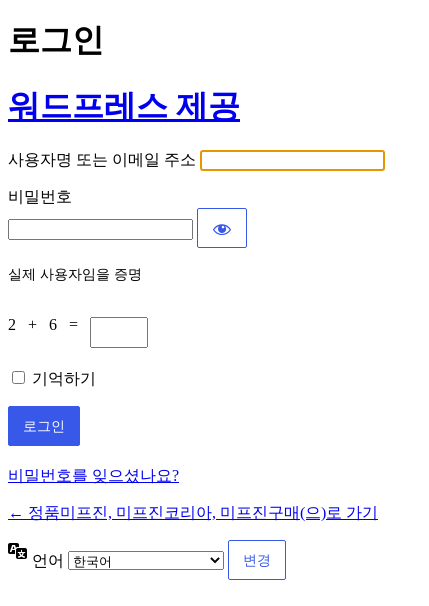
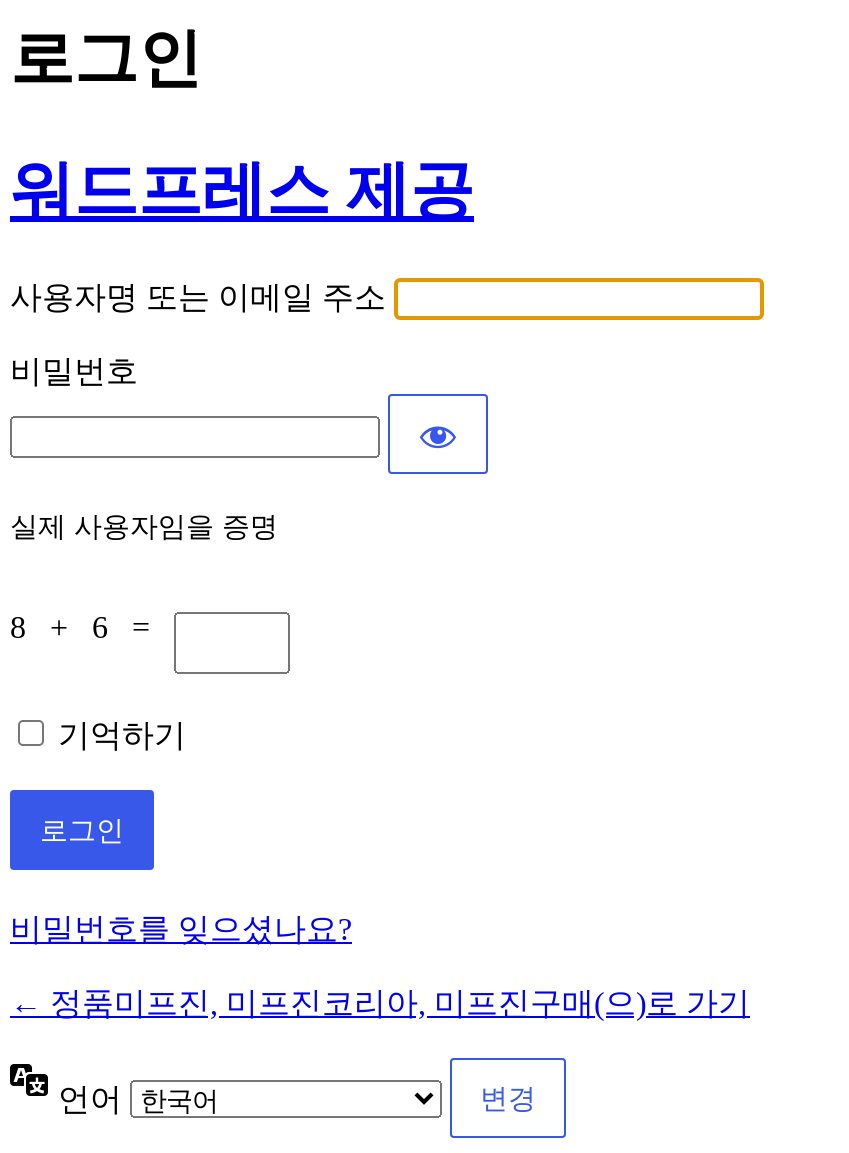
[8,316,90,333] 2 + 6 = -> [10,611,174,645] 8 + 6 =

